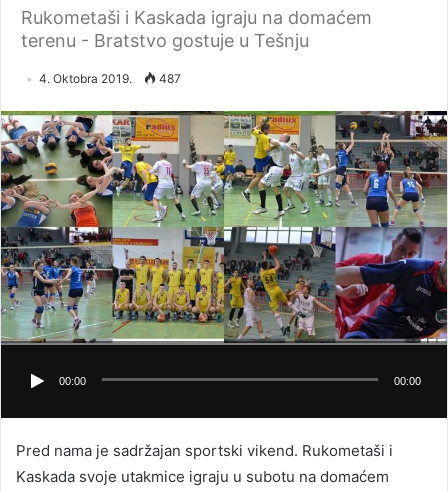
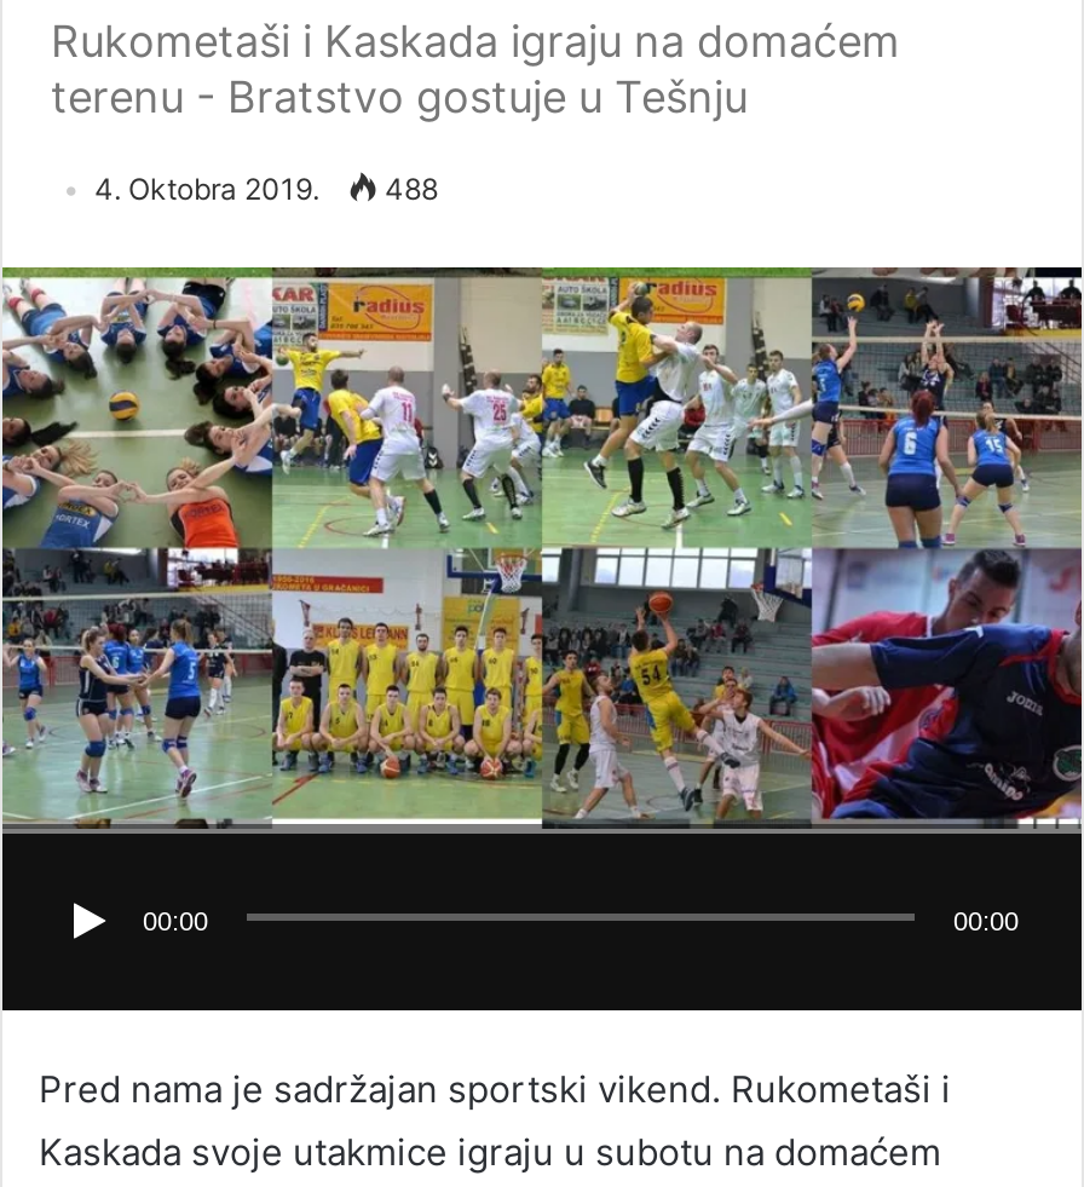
[39,71,181,86] 4. Oktobra 2019. 487 -> [94,172,438,208] 4. Oktobra 2019. 488

